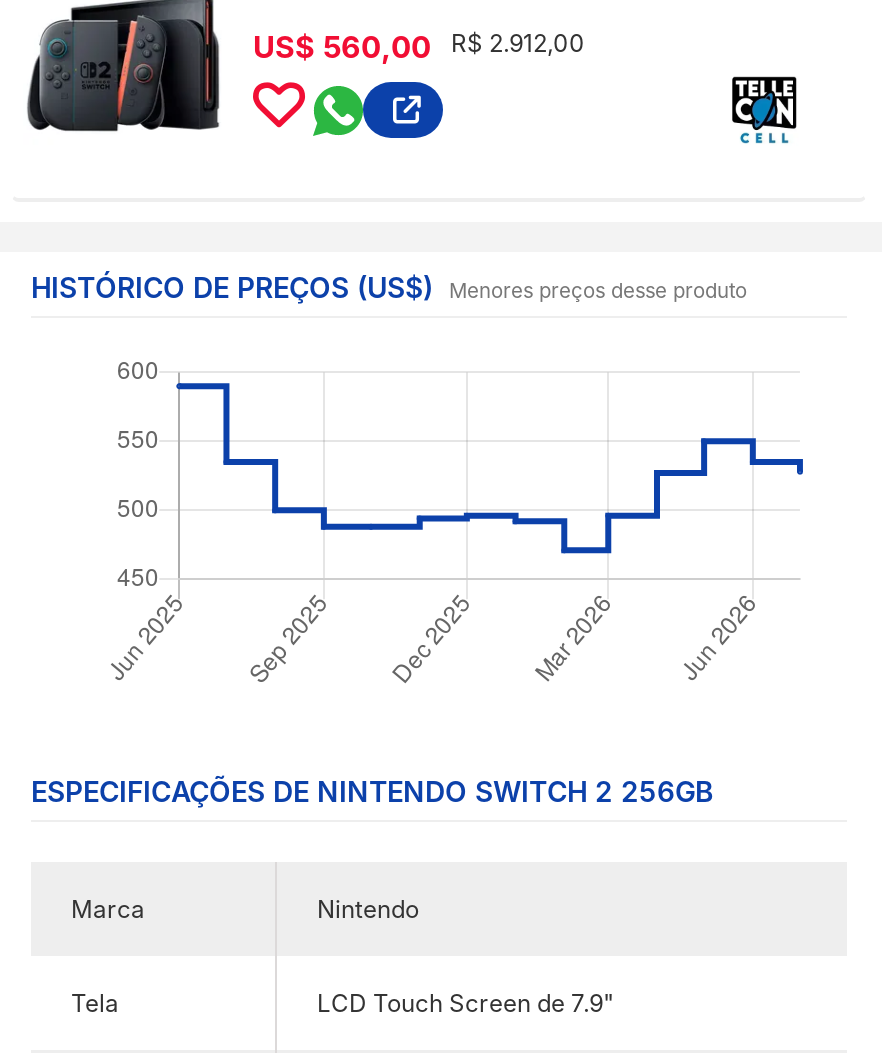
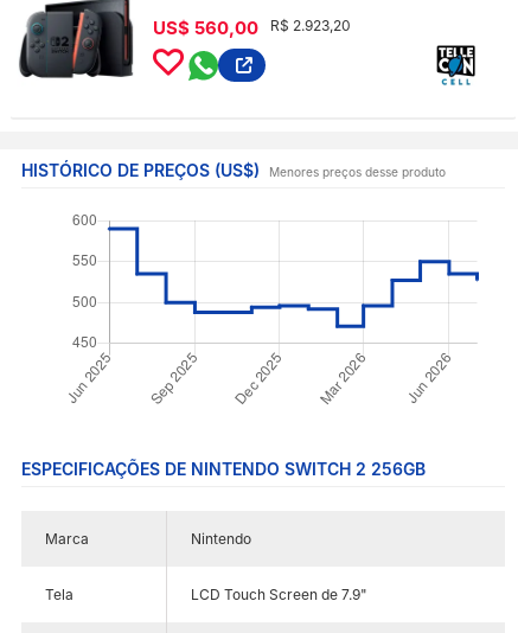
[253,28,585,66] US$ 560,00 R$ 2.912,00 -> [153,17,351,39] US$ 560,00 R$ 2.923,20

